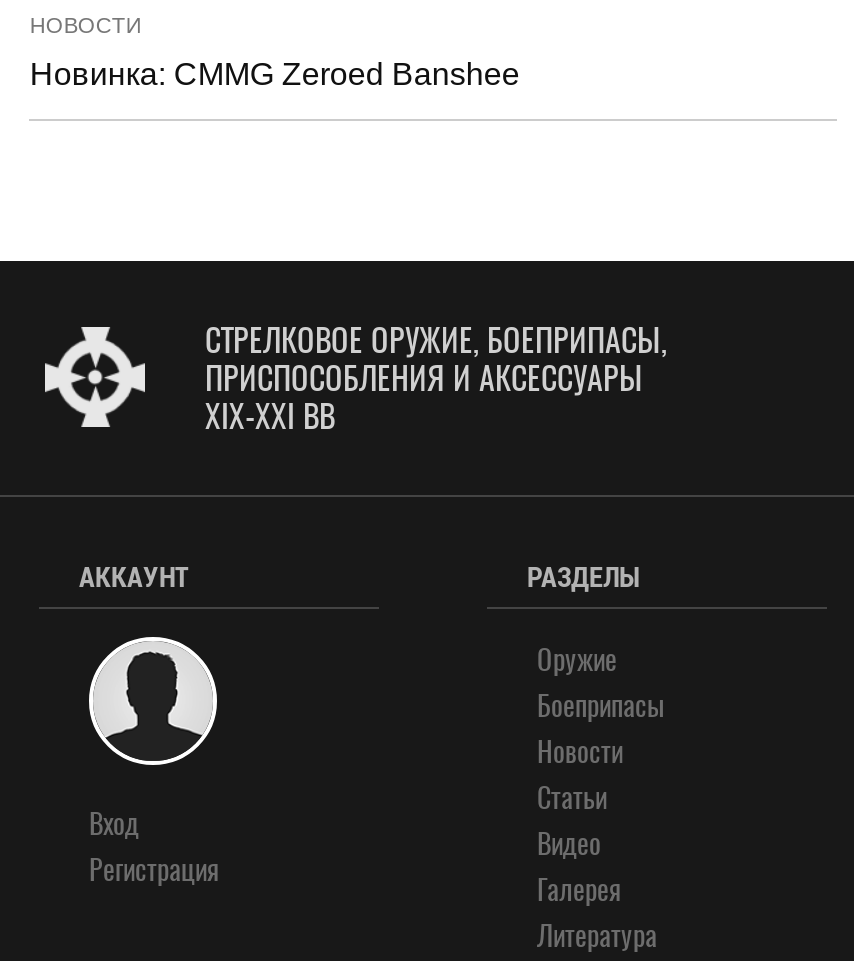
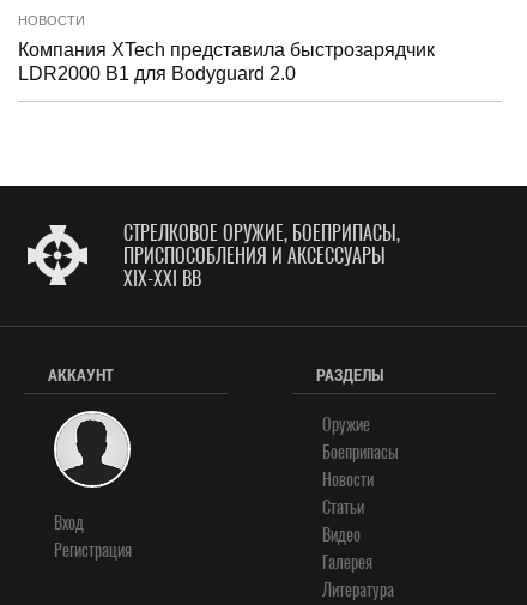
[30,58,520,92] Новинка: CMMG Zeroed Banshee -> [18,40,435,84] Компания XTech представила быстрозарядчик | LDR2000 B1 для Bodyguard 2.0

